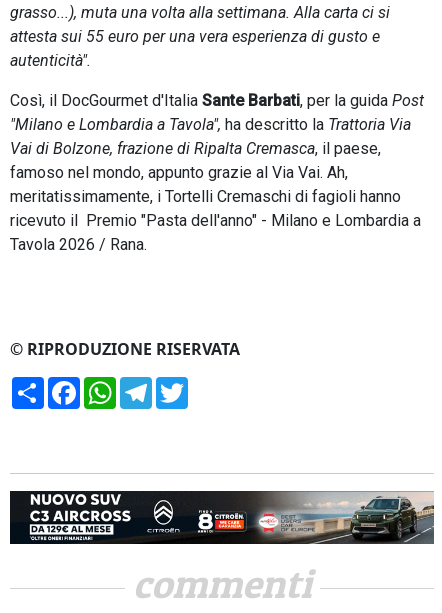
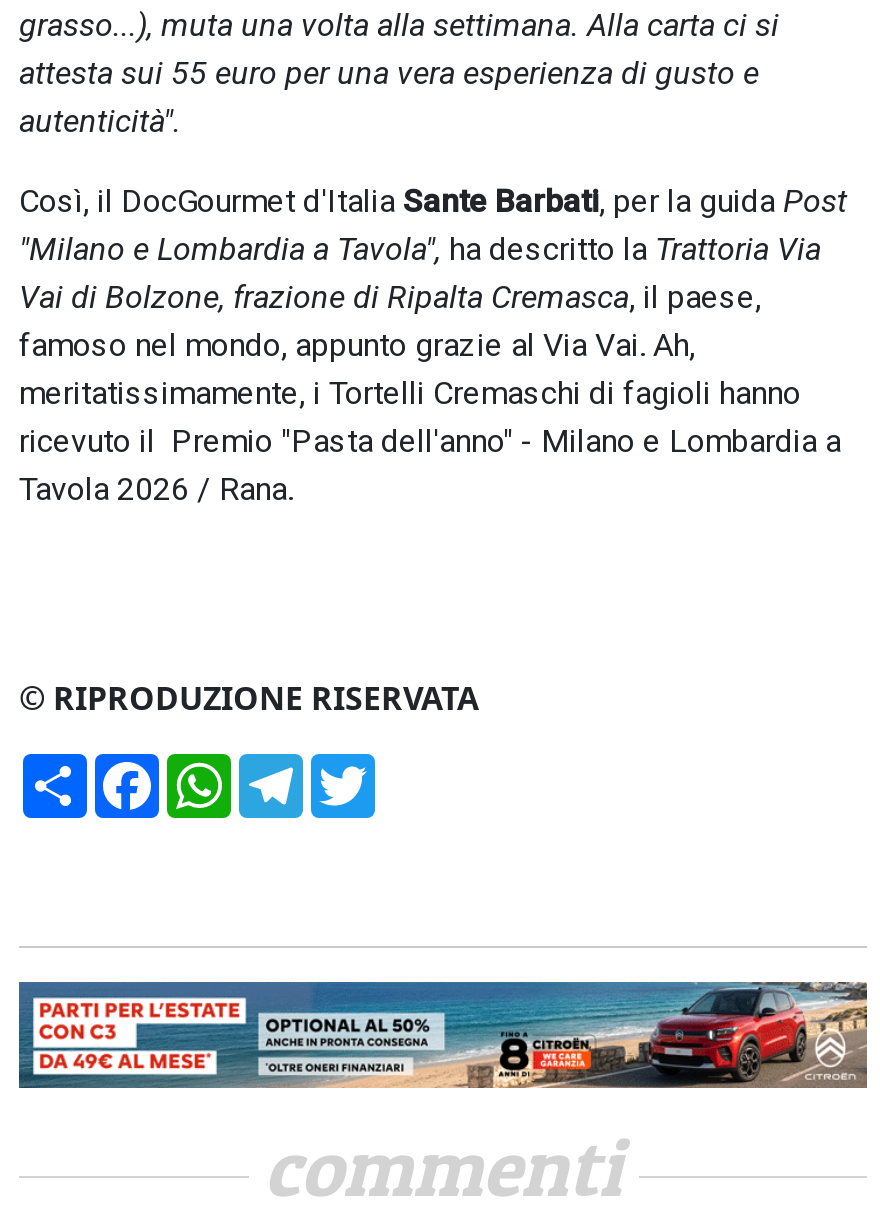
[9,490,434,545] [image] -> [17,980,869,1090] [image]

